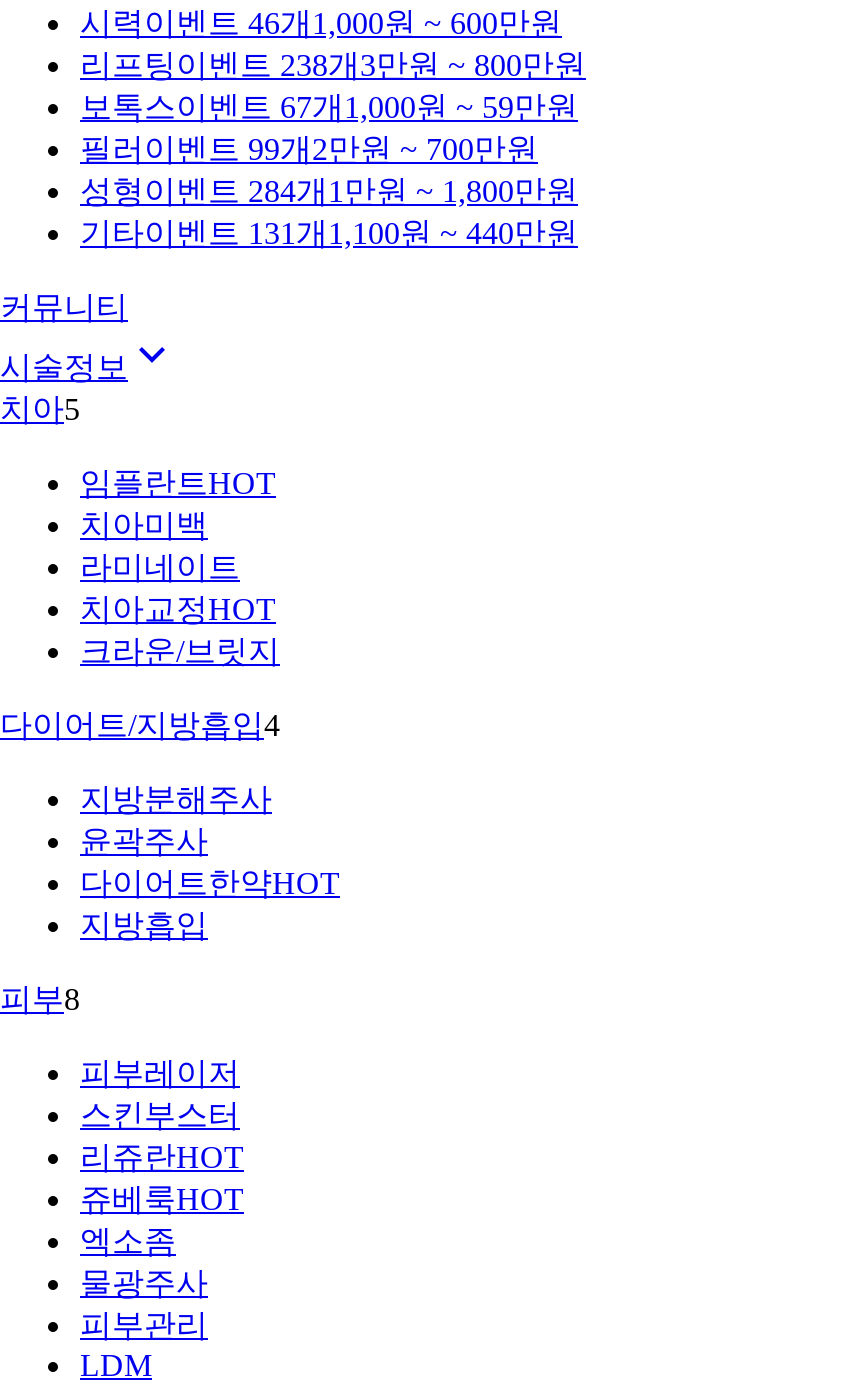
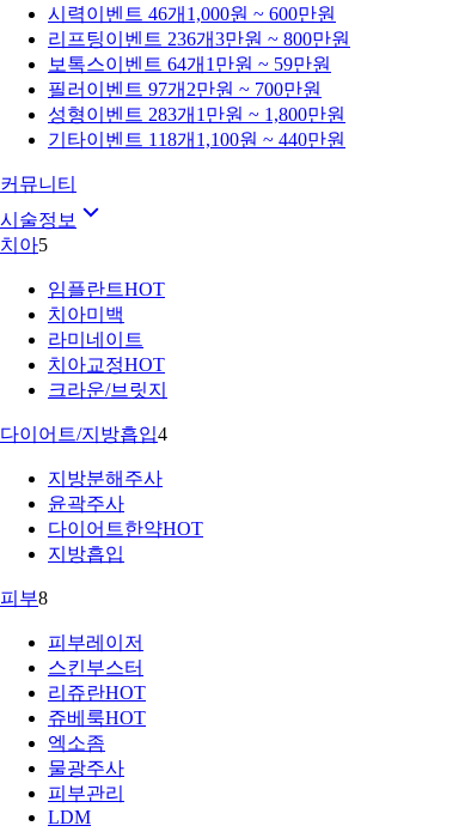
[80,48,586,82] 리프팅 이벤트 238개3만원 ~ 800만원 -> [48,29,350,49] 리프팅 이벤트 236개3만원 ~ 800만원
[80,90,578,124] 보톡스 이벤트 67개 1,000원 ~ 59만원 -> [48,54,331,74] 보톡스 이벤트 64개 1만원 ~ 59만원
[80,132,538,166] 필러 이벤트 99개2만원 ~ 700만원 -> [48,79,322,99] 필러 이벤트 97개2만원 ~ 700만원
[80,174,578,208] 성형 이벤트 284개 1만원 ~ 1,800만원 -> [48,104,345,125] 성형 이벤트 283개 1만원 ~ 1,800만원
[80,216,578,250] 기타이벤트 131개 1,100원 ~ 440만원 -> [48,129,345,150] 기타이벤트 118개 1,100원 ~ 440만원

